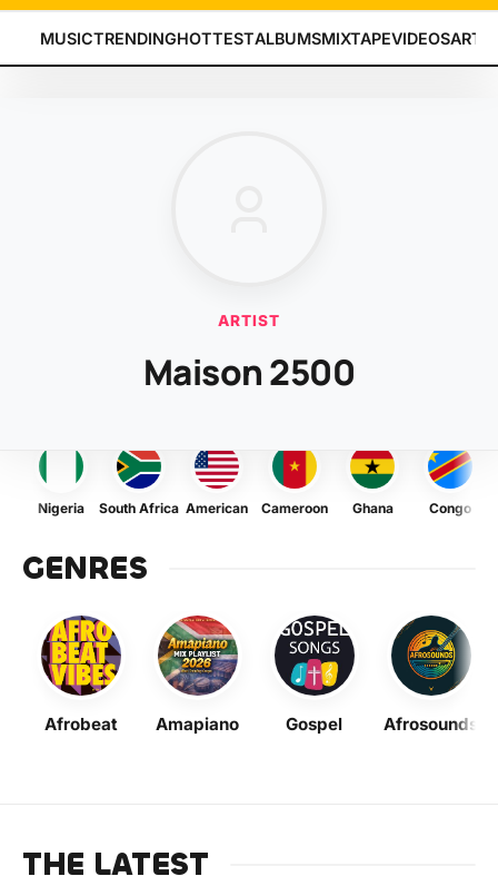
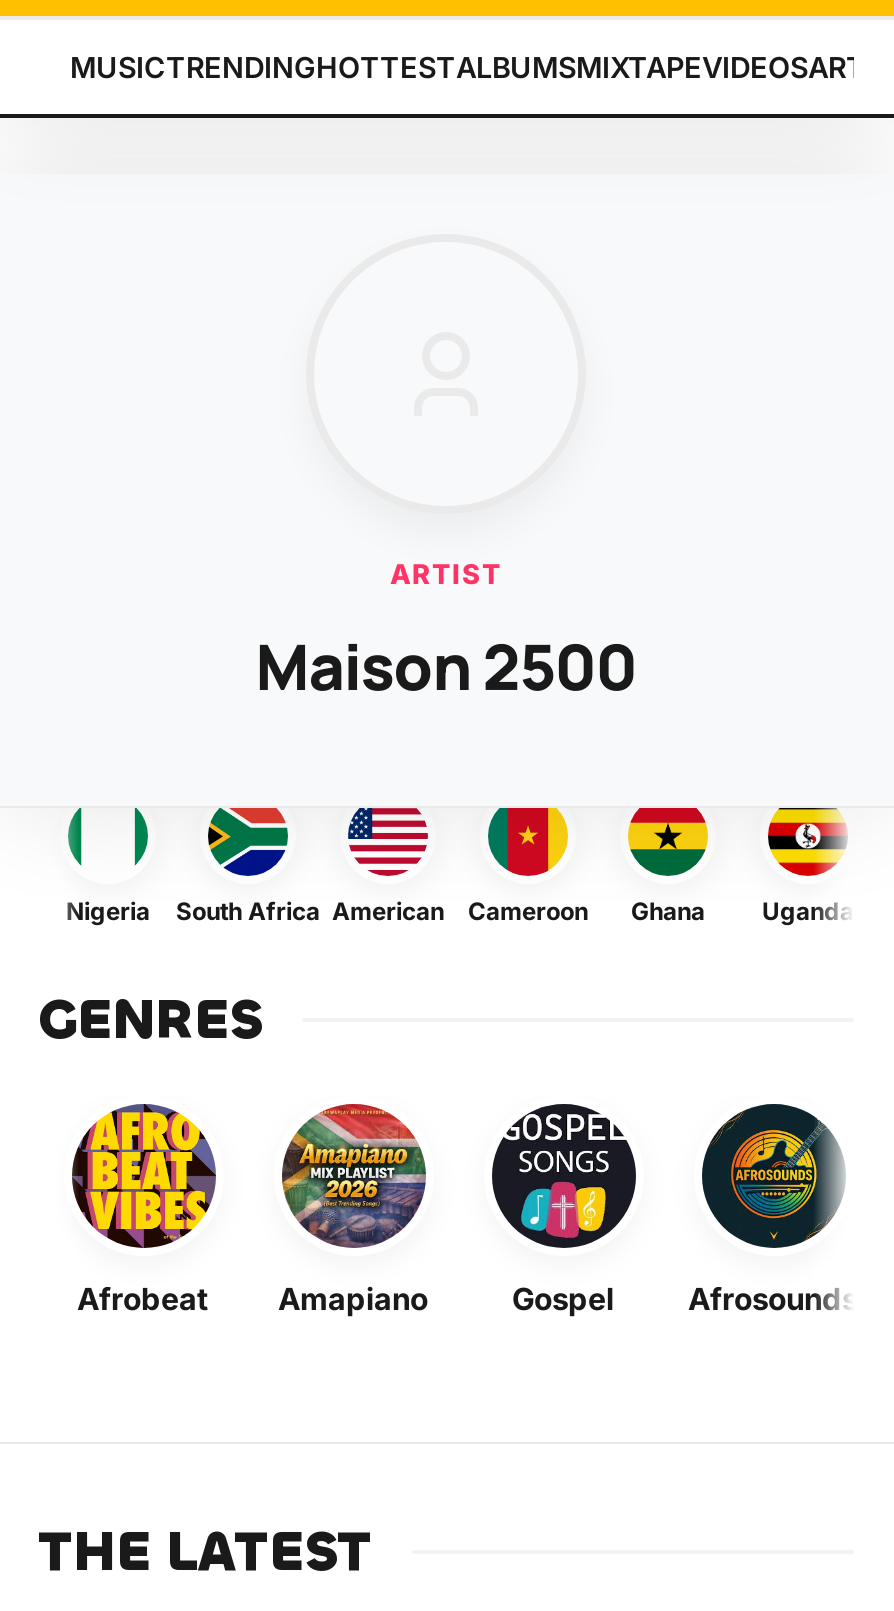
[427,450,471,516] [image] | Congo -> [762,806,854,926] [image] | Uganda

